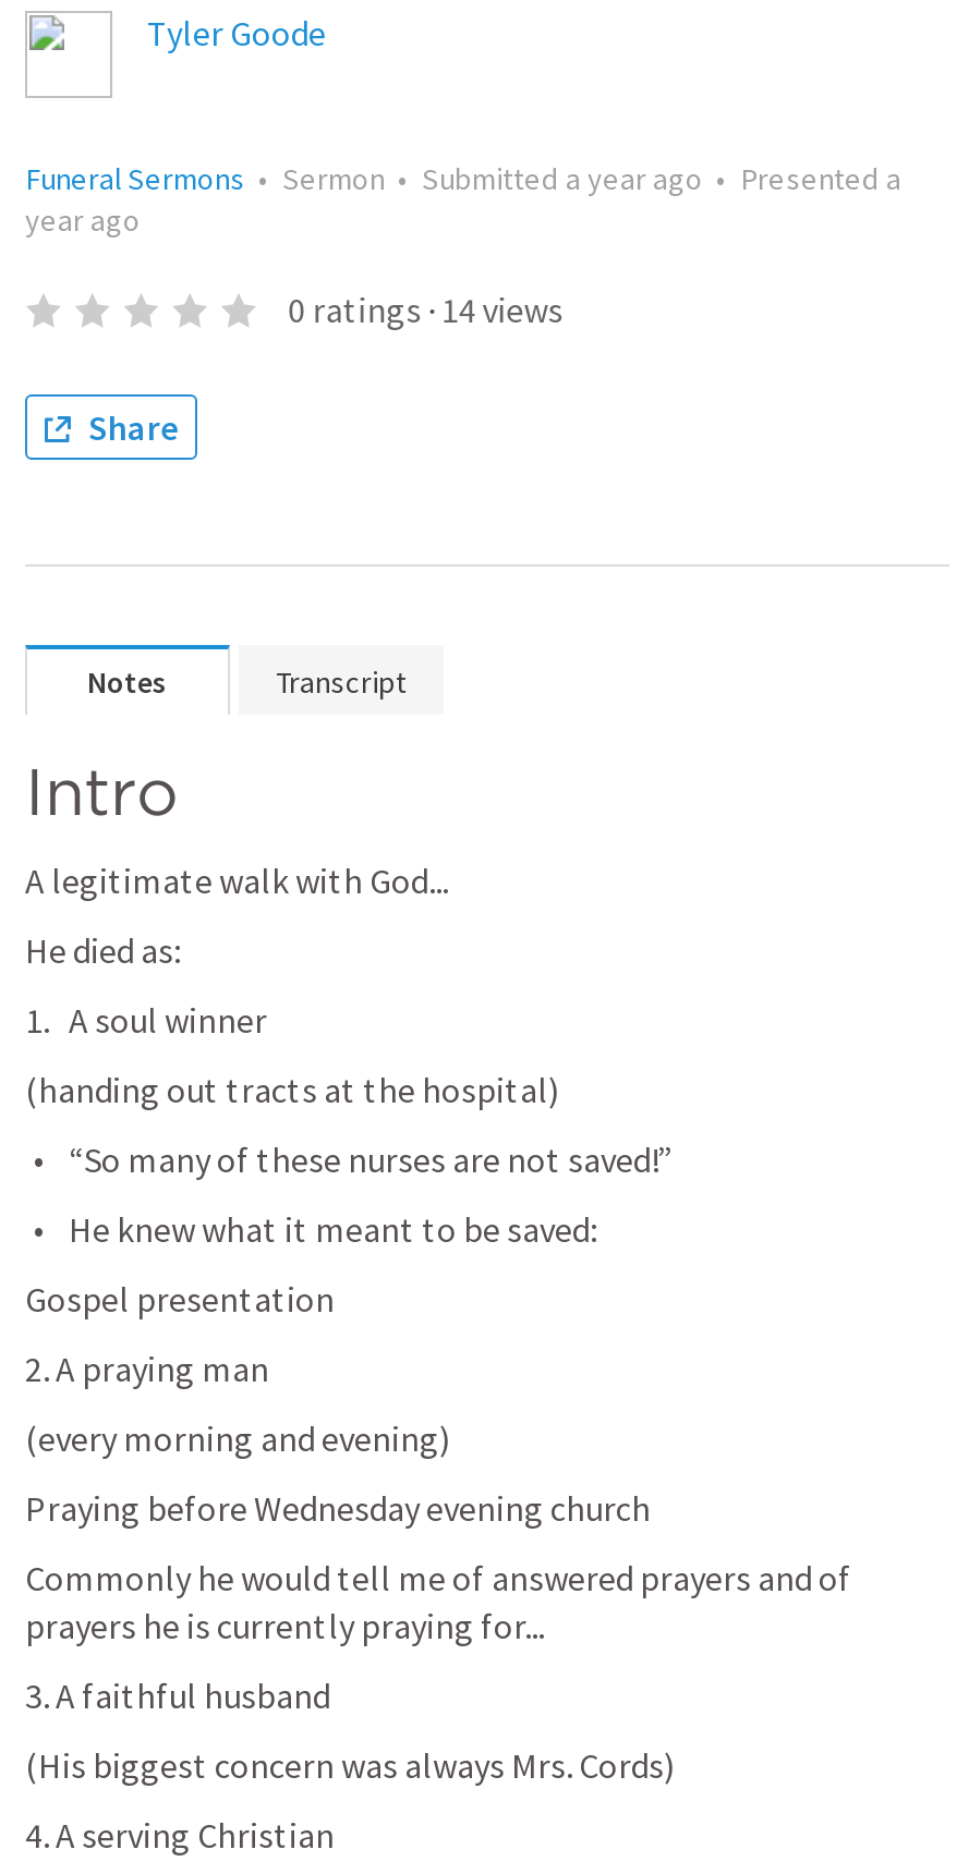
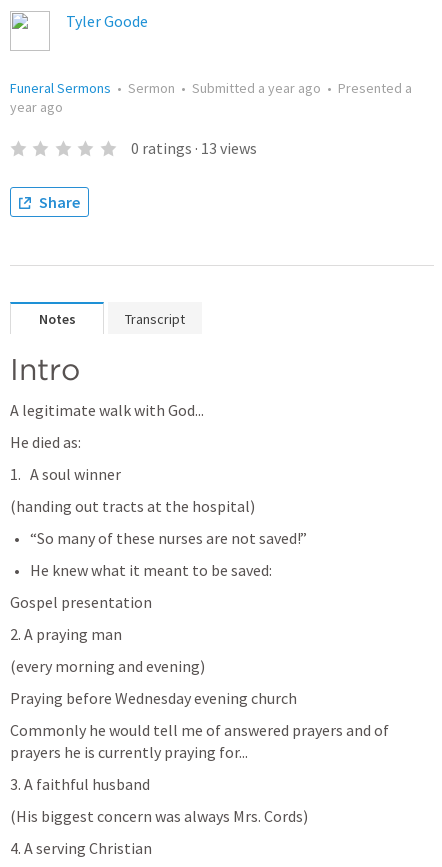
[288,288,563,331] 0 ratings · 14 views -> [131,138,257,158] 0 ratings · 13 views

